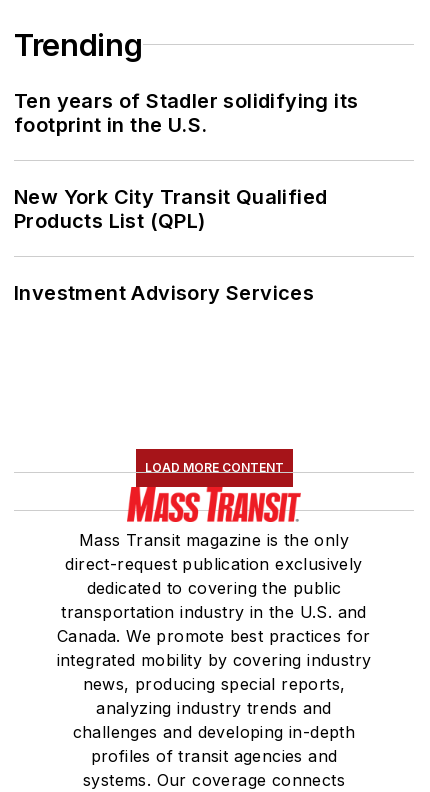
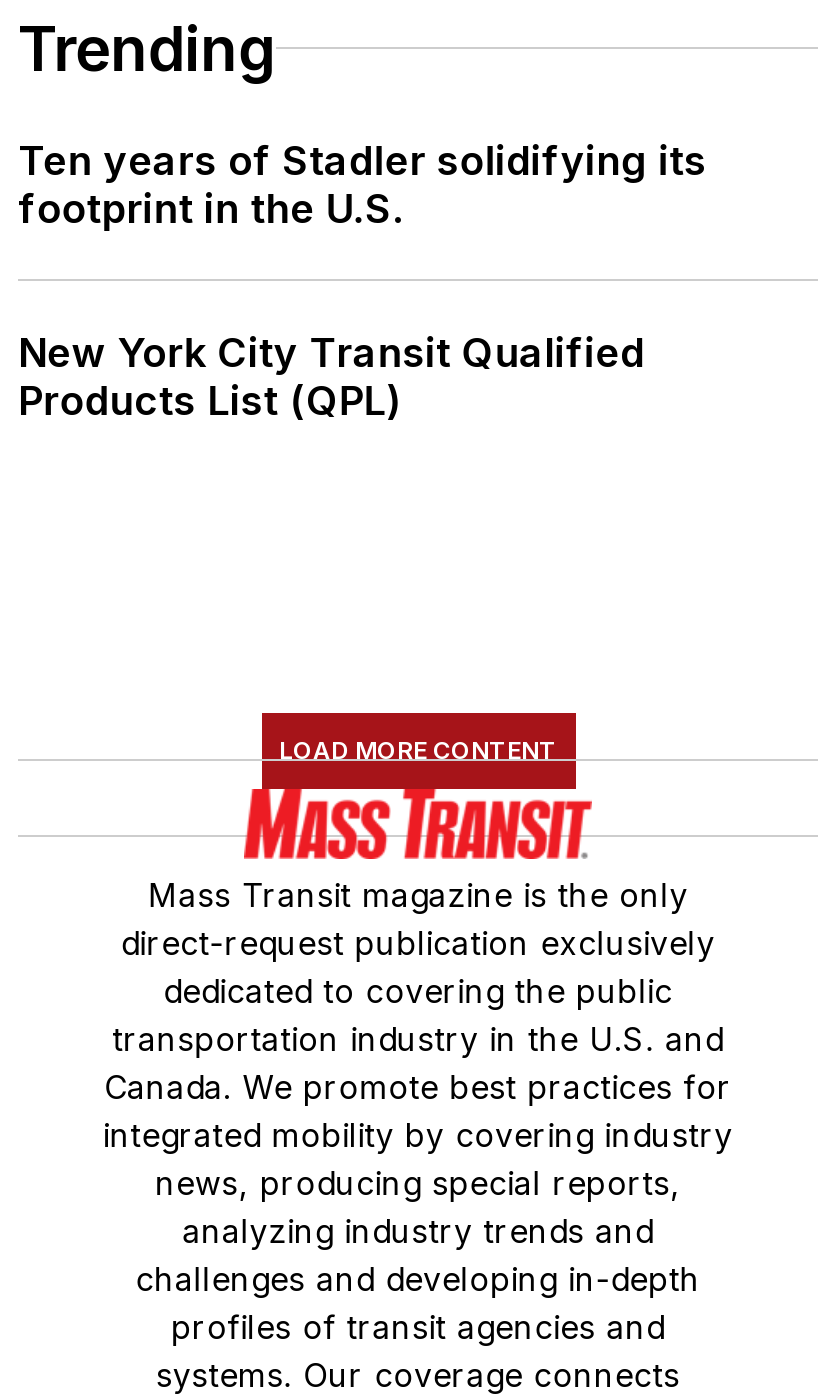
[14,281,314,305] Investment Advisory Services -> none

